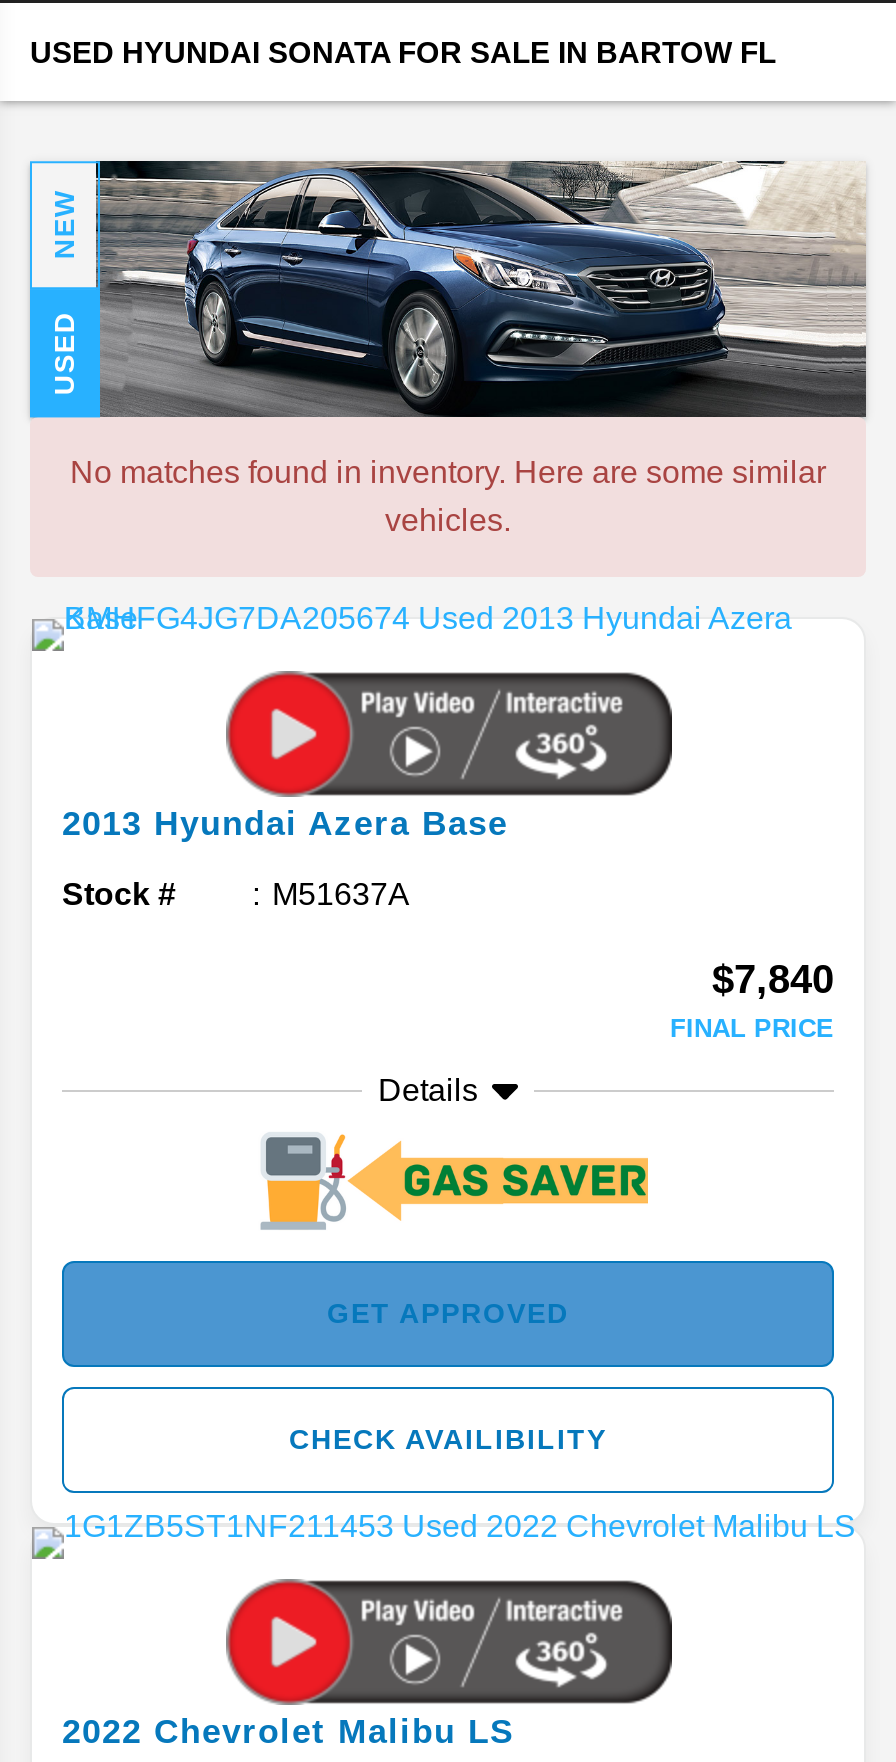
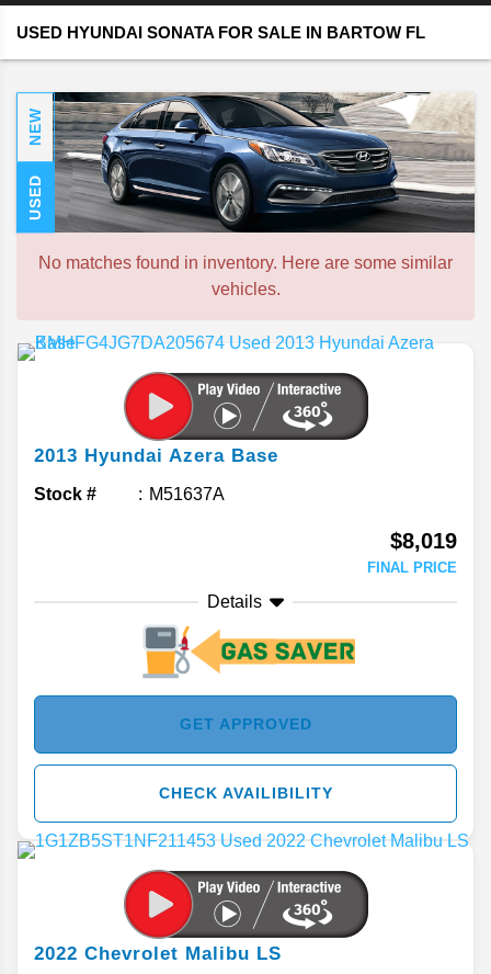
[712,958,834,1002] $7,840 -> [390,529,457,553] $8,019

